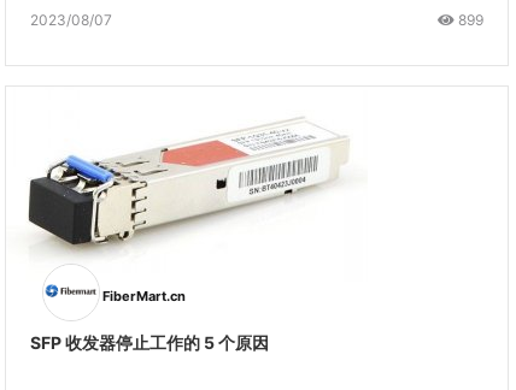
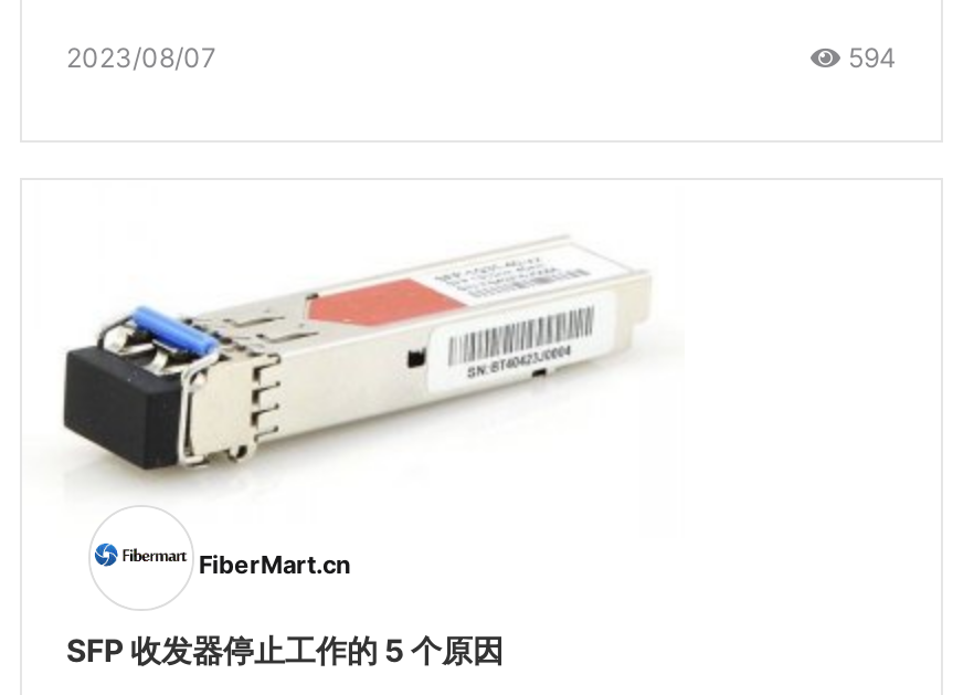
[458,11,483,29] 899 -> [848,42,897,75] 594

